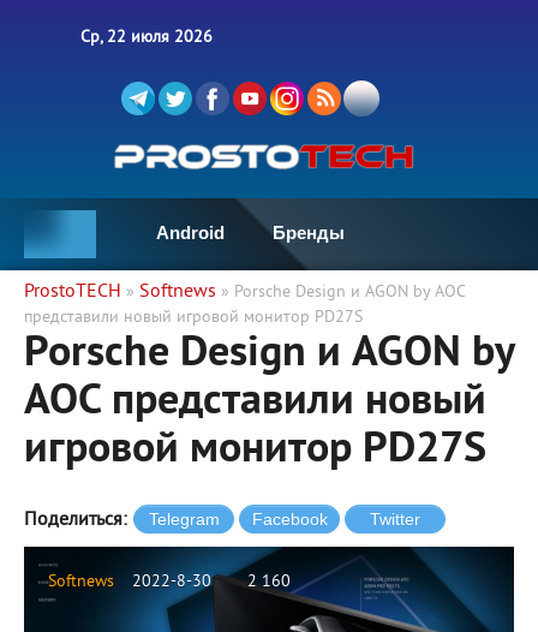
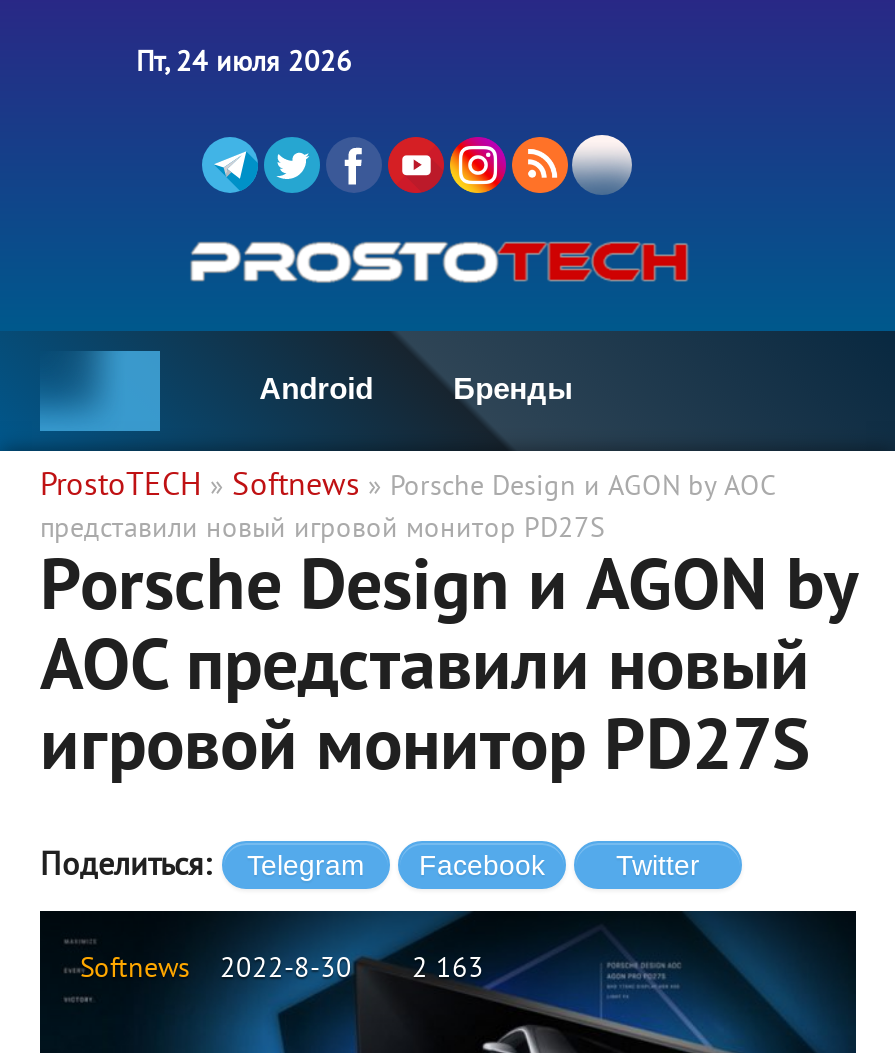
[80,28,213,48] Ср, 22 июля 2026 -> [136,47,352,81] Пт, 24 июля 2026
[48,572,291,592] Softnews 2022-8-30 2 160 -> [80,953,484,987] Softnews 2022-8-30 2 163

